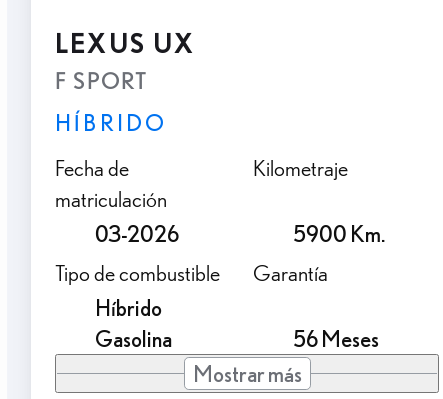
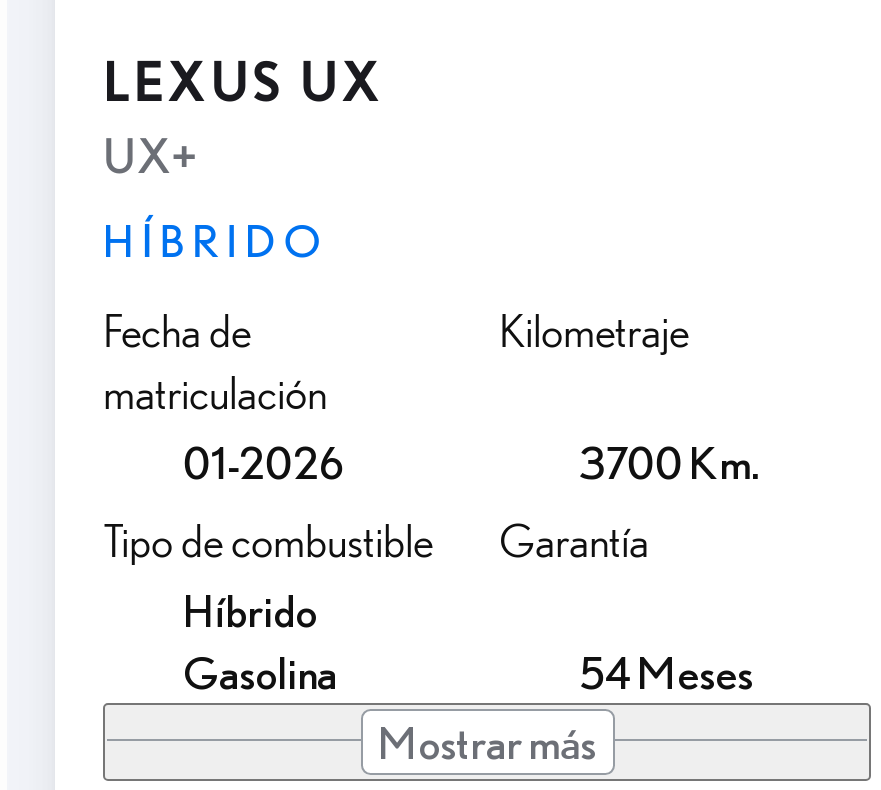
[55,67,149,94] F SPORT -> [103,129,198,183] UX+
[95,220,179,247] 03-2026 -> [183,435,343,489] 01-2026
[293,220,385,247] 5900 Km. -> [579,435,759,489] 3700 Km.
[293,325,379,352] 56 Meses -> [579,645,753,699] 54 Meses

